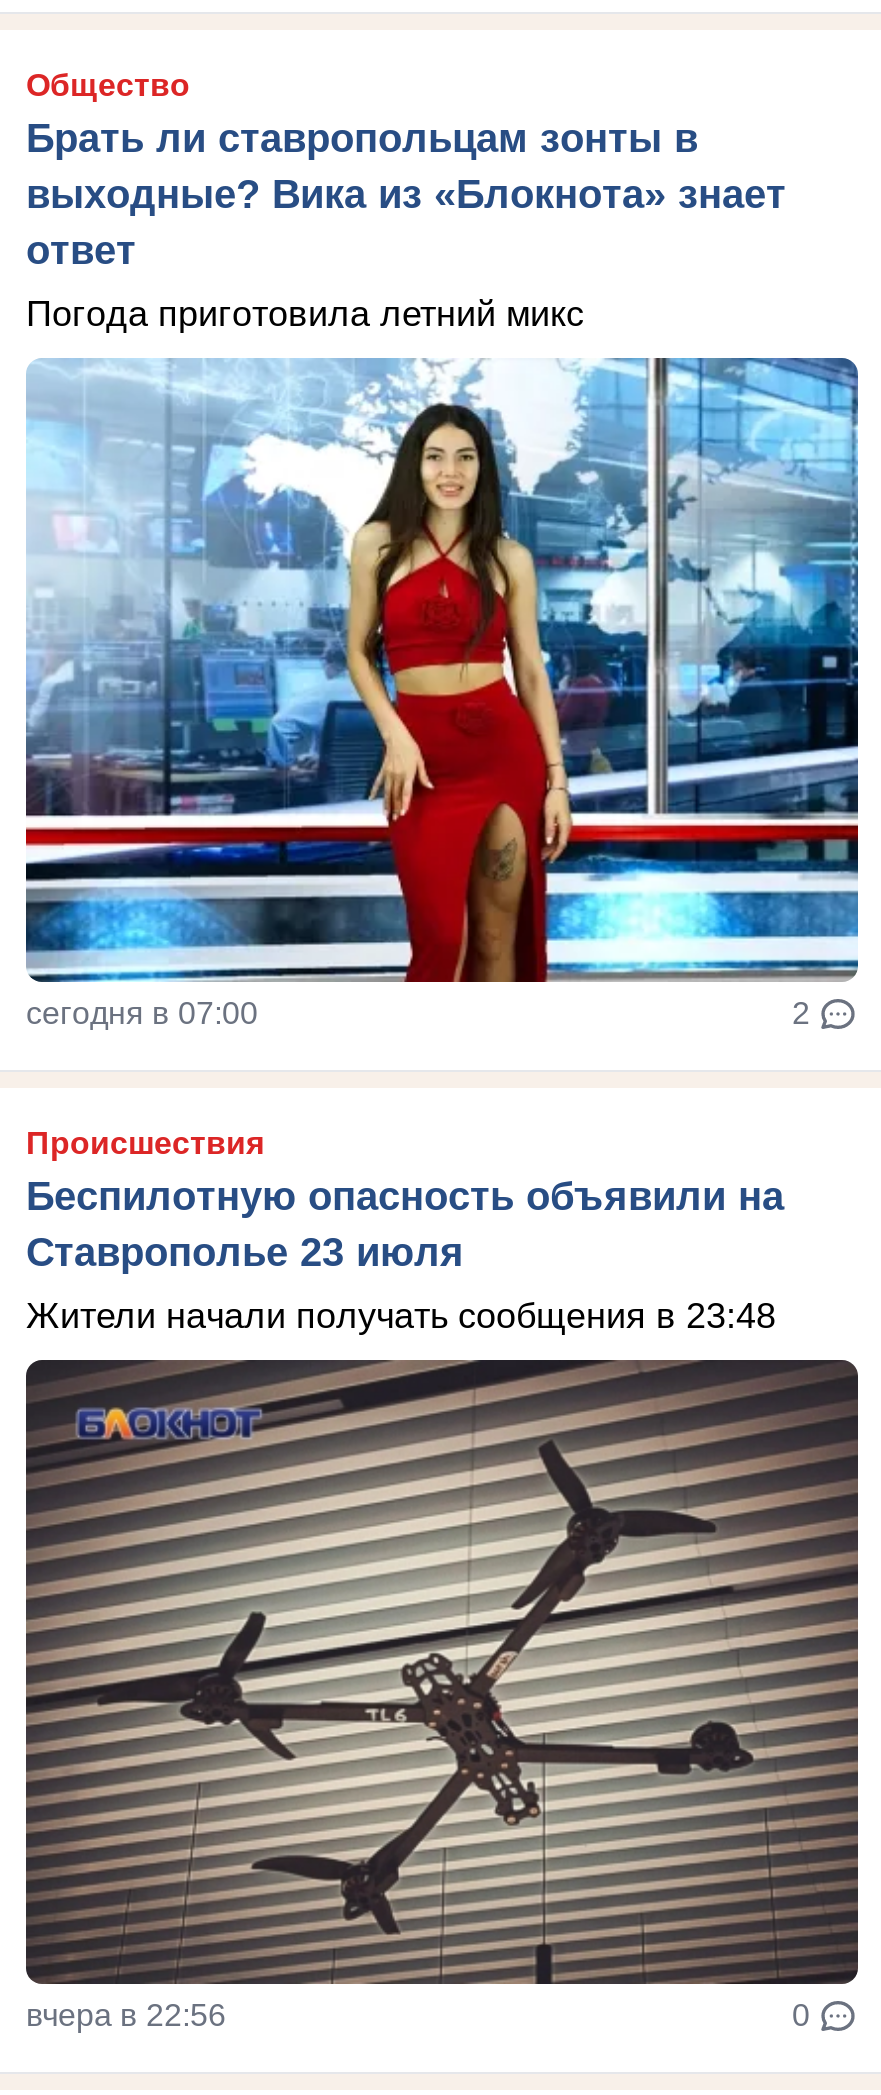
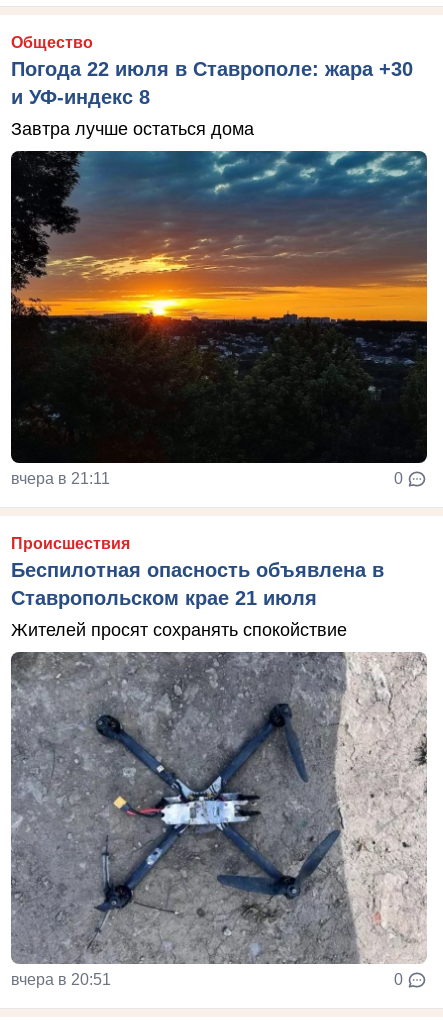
[26,116,786,272] Брать ли ставропольцам зонты в | выходные? Вика из «Блокнота» знает | ответ -> [11,58,413,108] Погода 22 июля в Ставрополе: жара +30 | и УФ-индекс 8
[26,294,584,334] Погода приготовила летний микс -> [11,119,254,139] Завтра лучше остаться дома
[24,356,860,1030] [image] | сегодня в 07:00 | 2 -> [10,151,428,487] [image] | вчера в 21:11 | 0
[26,1174,784,1274] Беспилотную опасность объявили на | Ставрополье 23 июля -> [11,559,384,609] Беспилотная опасность объявлена в | Ставропольском крае 21 июля
[26,1296,776,1336] Жители начали получать сообщения в 23:48 -> [11,620,347,640] Жителей просят сохранять спокойствие
[26,1358,860,2032] [image] | вчера в 22:56 -> [11,652,427,988] [image] | вчера в 20:51

